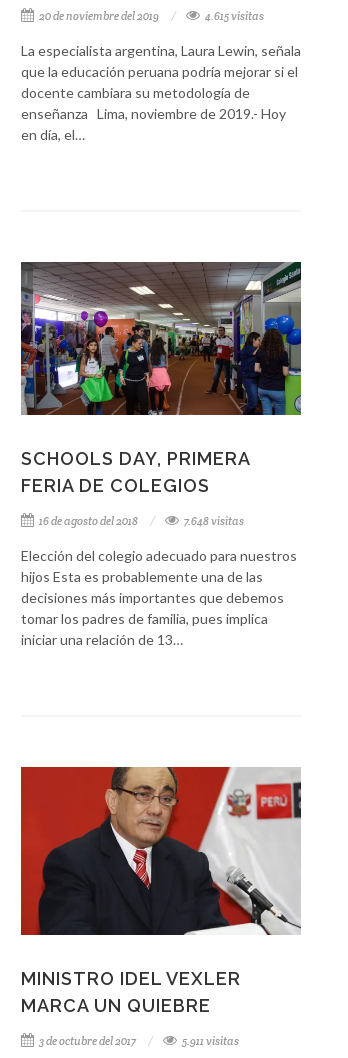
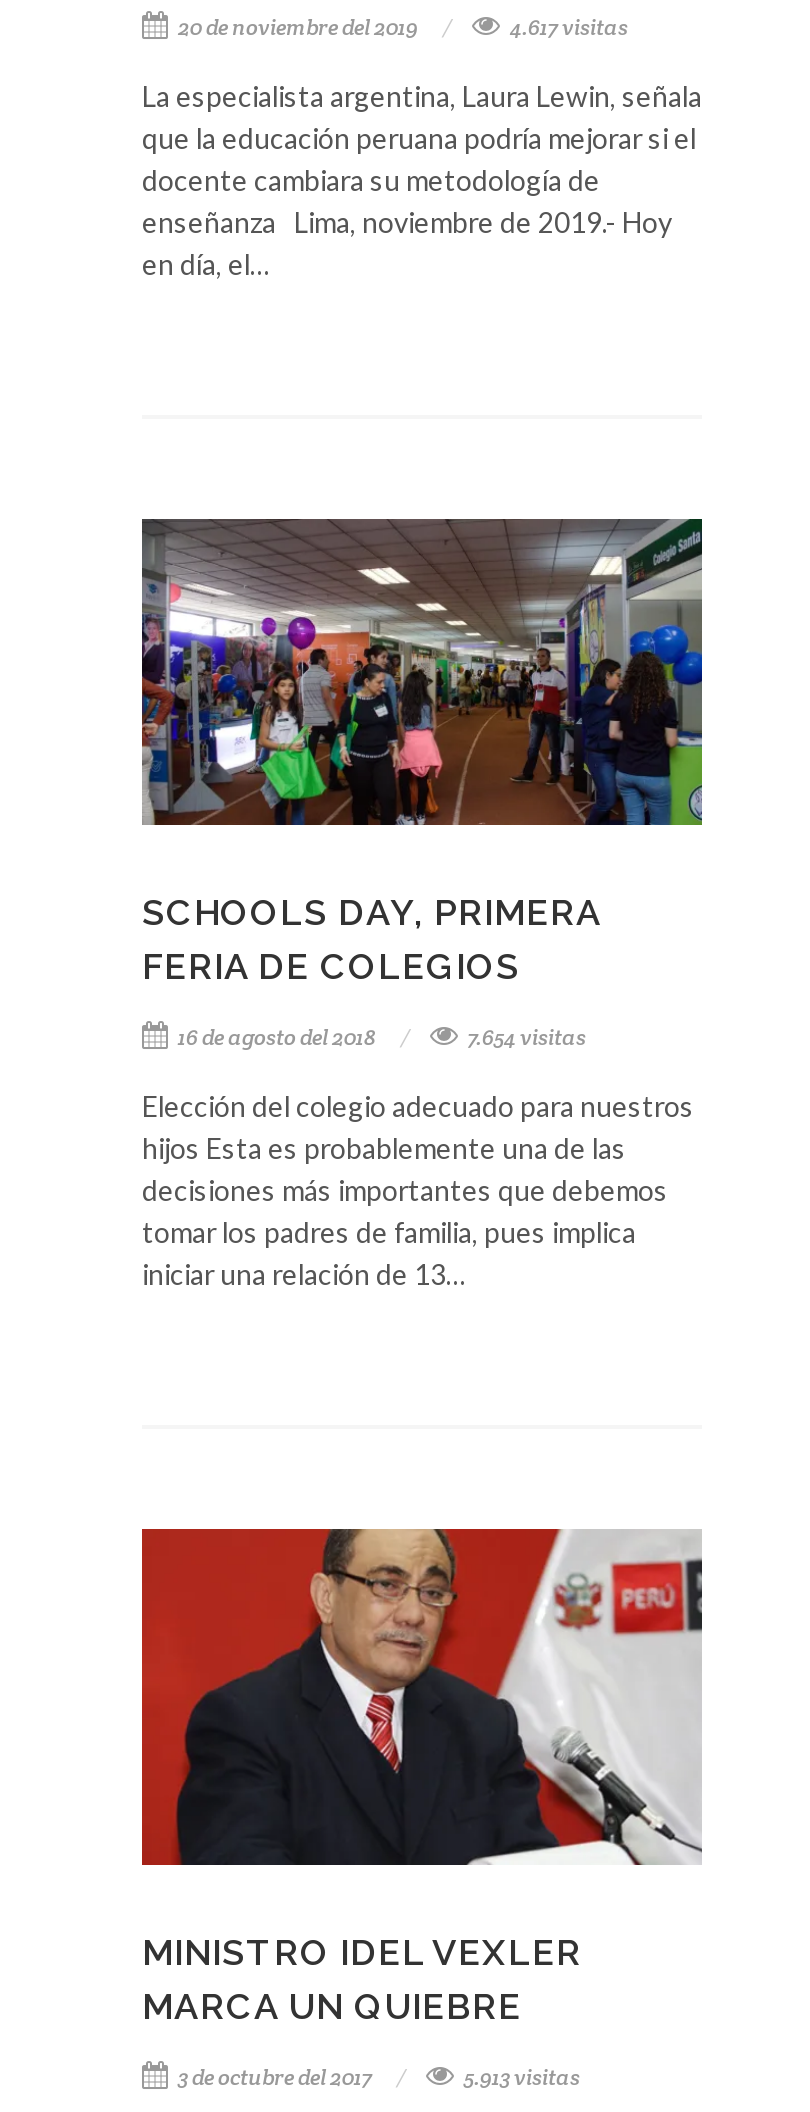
[203,9,264,23] 4.615 visitas -> [506,13,628,41] 4.617 visitas
[182,514,244,528] 7.648 visitas -> [464,1023,586,1051] 7.654 visitas
[180,1034,239,1048] 5.911 visitas -> [460,2063,580,2091] 5.913 visitas

